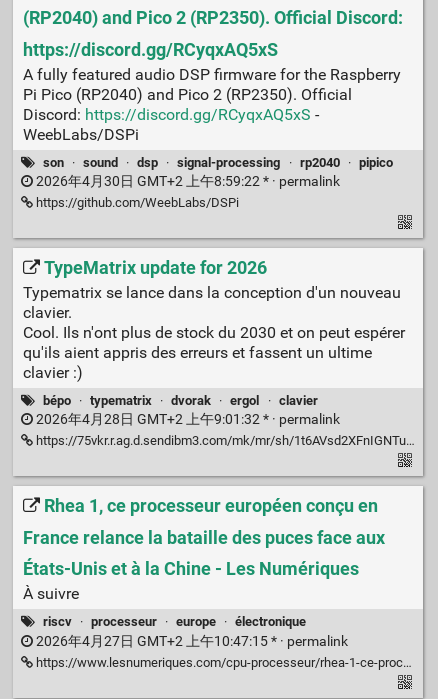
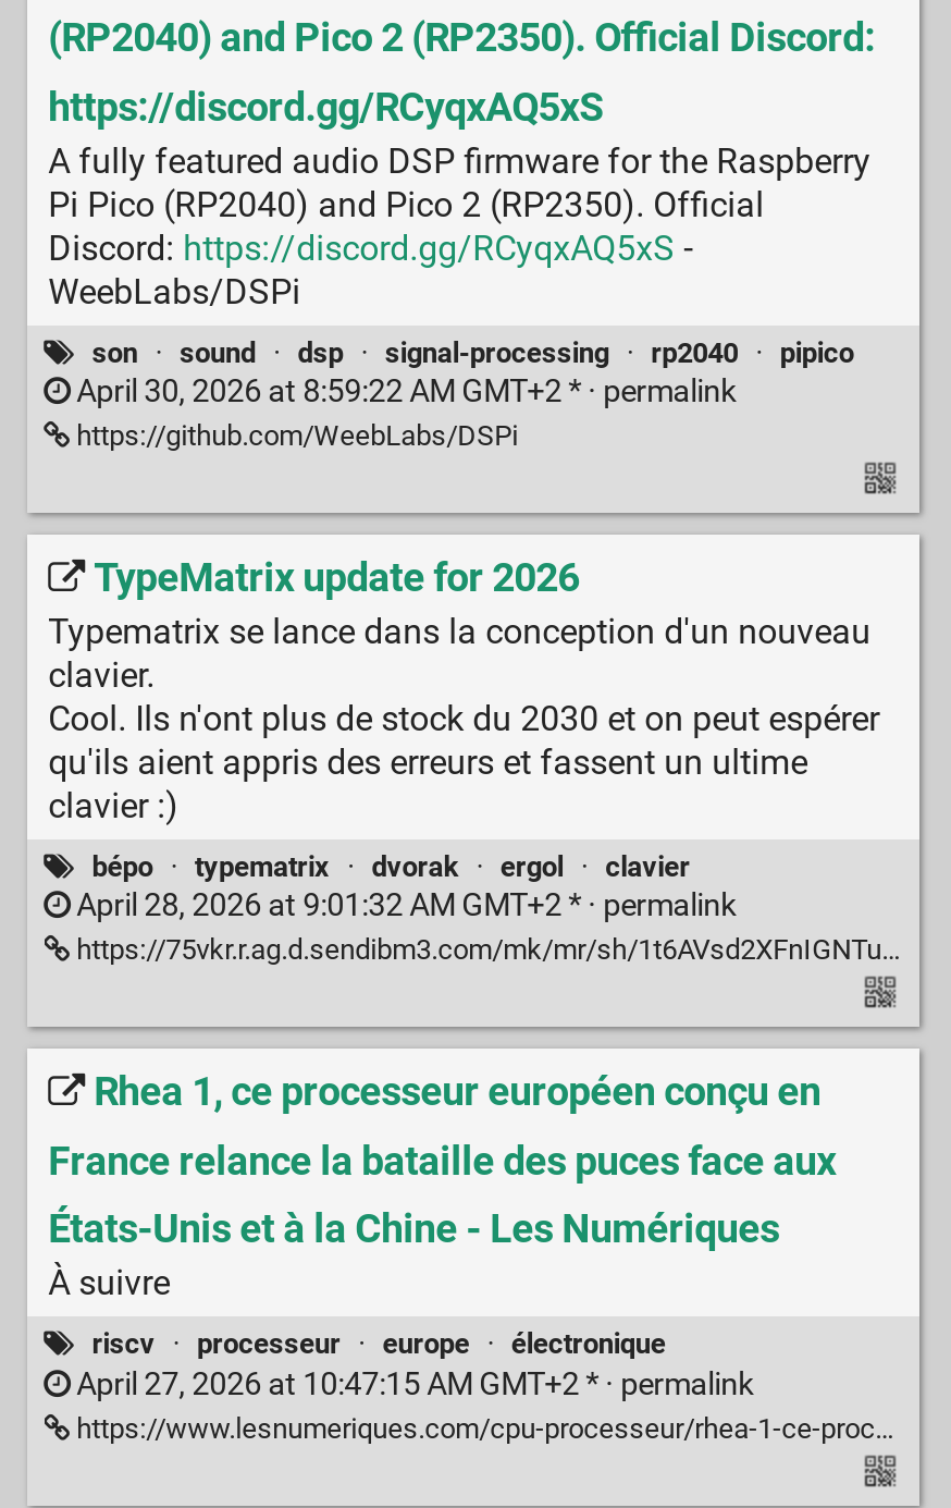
[33,173,340,190] 2026年4月30日 GMT+2 上午8:59:22 * · permalink -> [70,374,736,411] April 30, 2026 at 8:59:22 AM GMT+2 * · permalink
[33,411,340,428] 2026年4月28日 GMT+2 上午9:01:32 * · permalink -> [70,888,736,925] April 28, 2026 at 9:01:32 AM GMT+2 * · permalink
[33,633,348,650] 2026年4月27日 GMT+2 上午10:47:15 * · permalink -> [70,1366,753,1403] April 27, 2026 at 10:47:15 AM GMT+2 * · permalink

